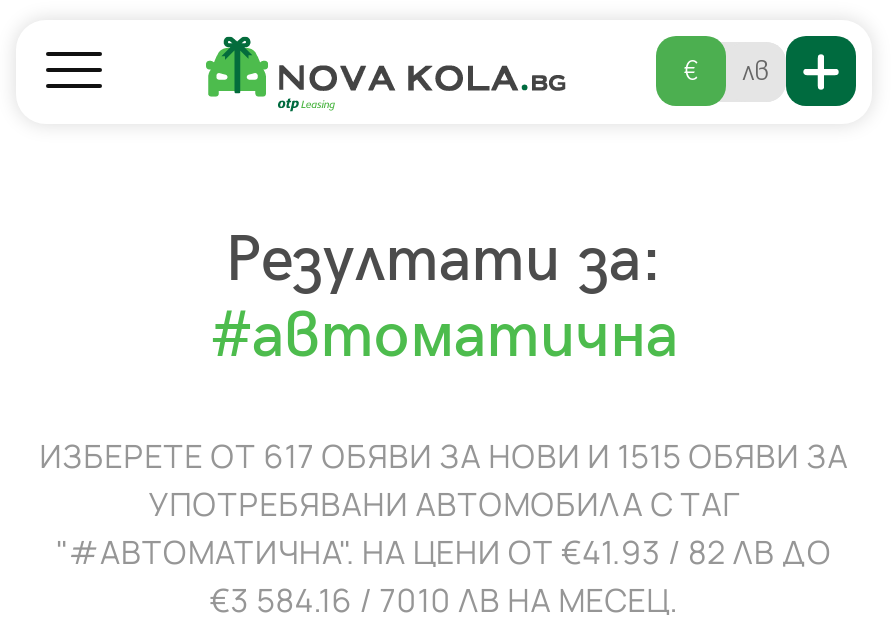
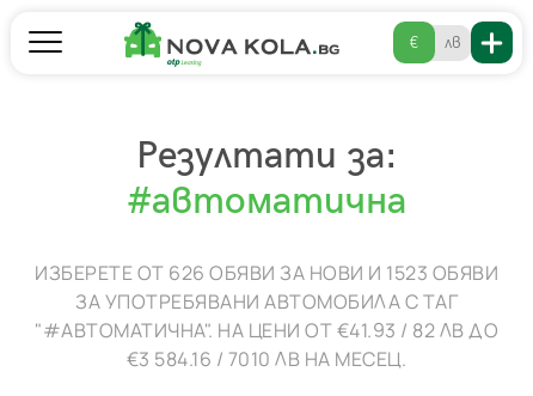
[40,434,848,526] ИЗБЕРЕТЕ ОТ 617 ОБЯВИ ЗА НОВИ И 1515 ОБЯВИ ЗА | УПОТРЕБЯВАНИ АВТОМОБИЛА С ТАГ -> [35,260,498,315] ИЗБЕРЕТЕ ОТ 626 ОБЯВИ ЗА НОВИ И 1523 ОБЯВИ | ЗА УПОТРЕБЯВАНИ АВТОМОБИЛА С ТАГ

